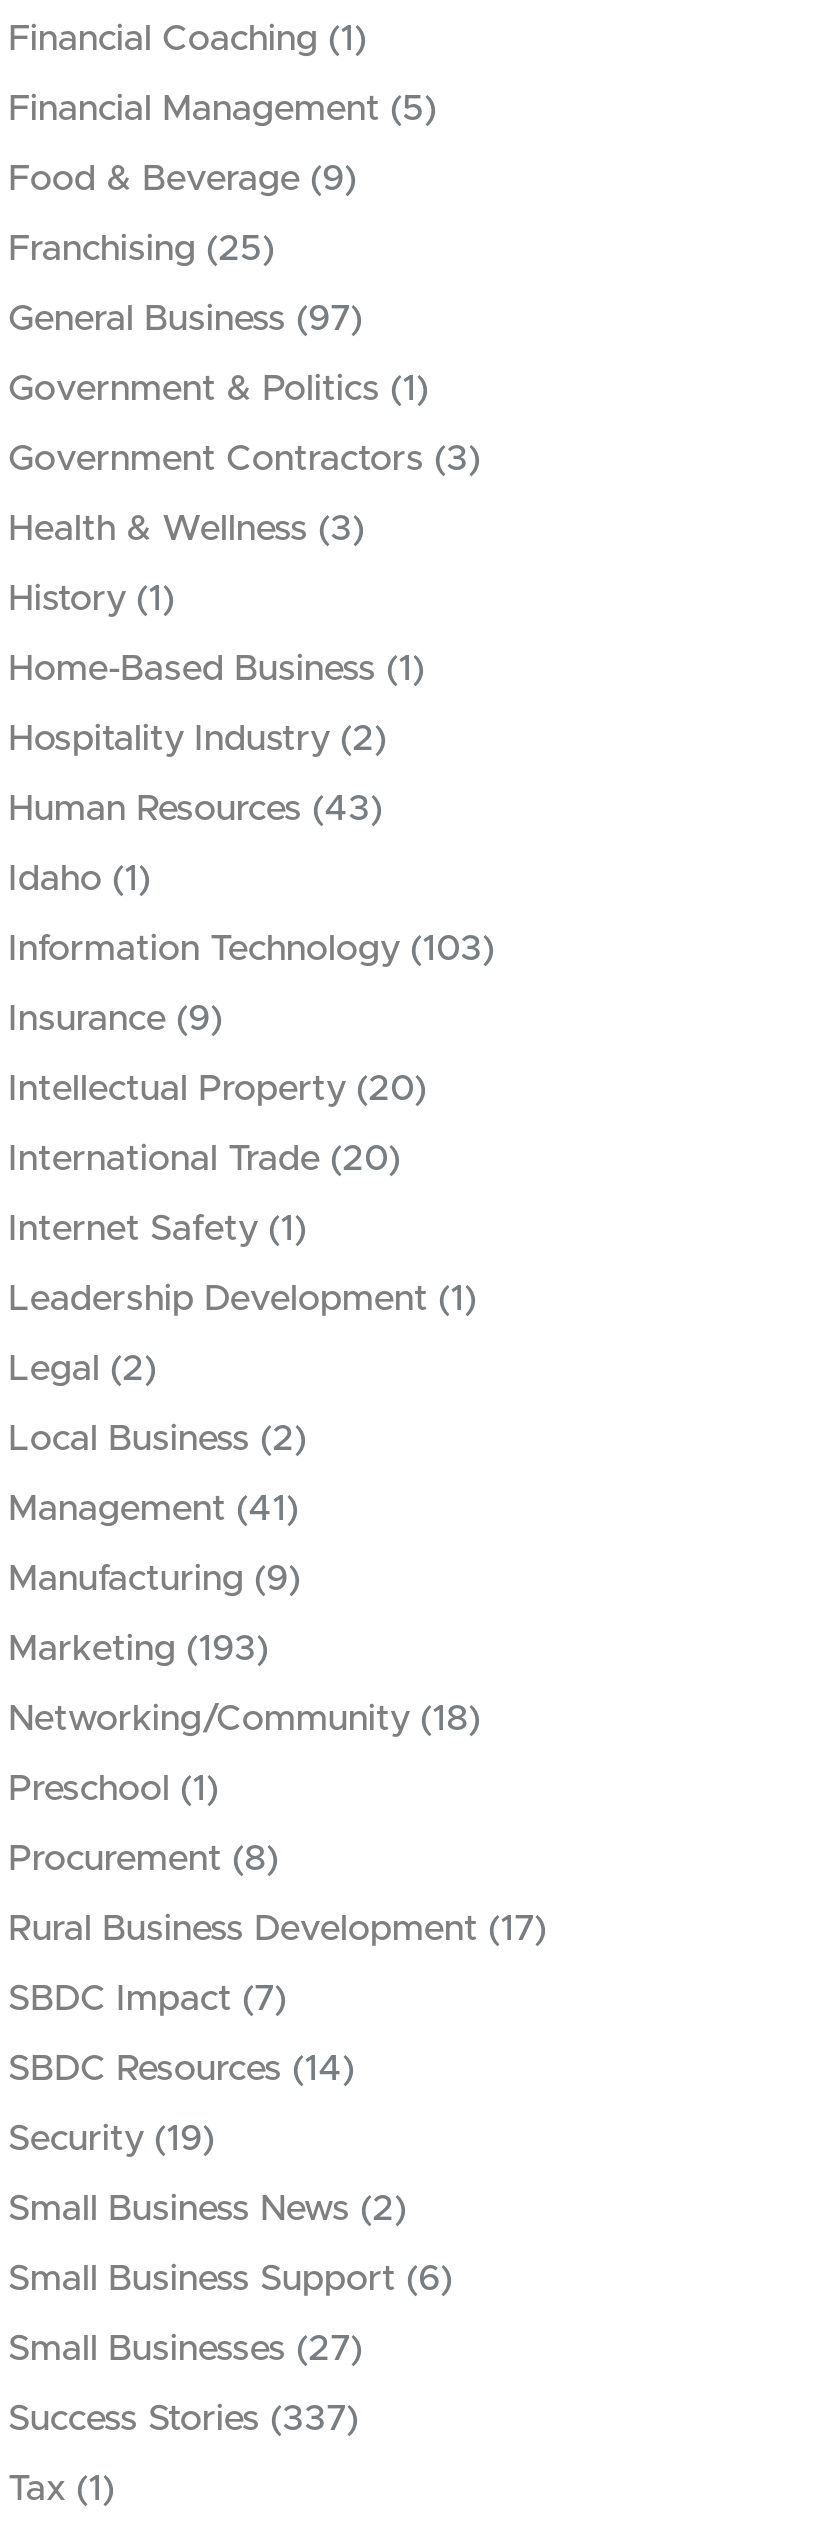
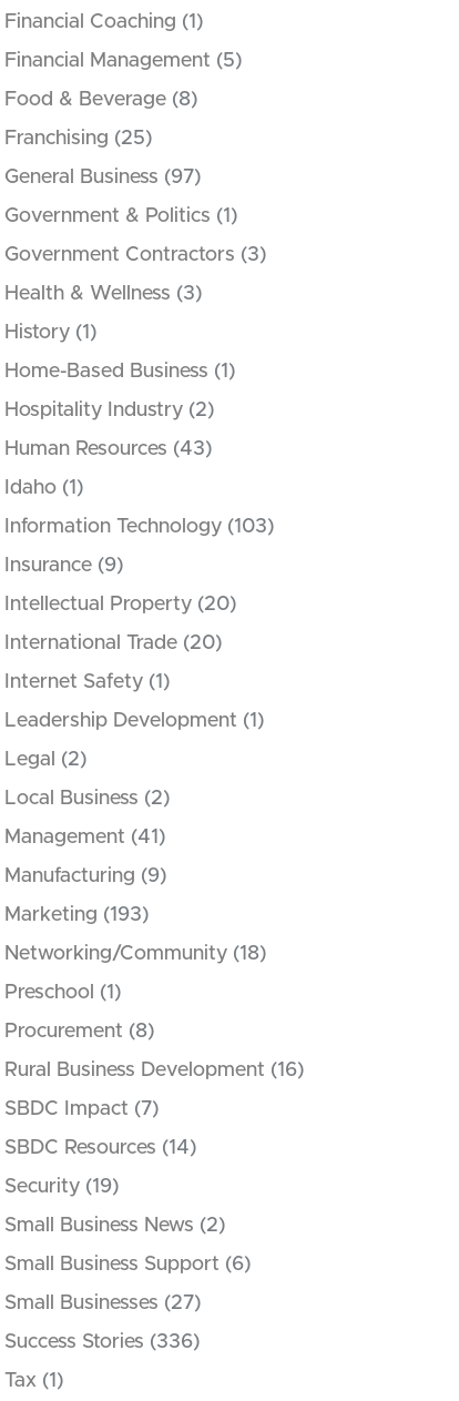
[8,162,356,198] Food & Beverage (9) -> [4,90,197,110] Food & Beverage (8)
[8,1912,546,1948] Rural Business Development (17) -> [4,1060,304,1080] Rural Business Development (16)
[8,2402,358,2438] Success Stories (337) -> [4,1332,200,1352] Success Stories (336)

